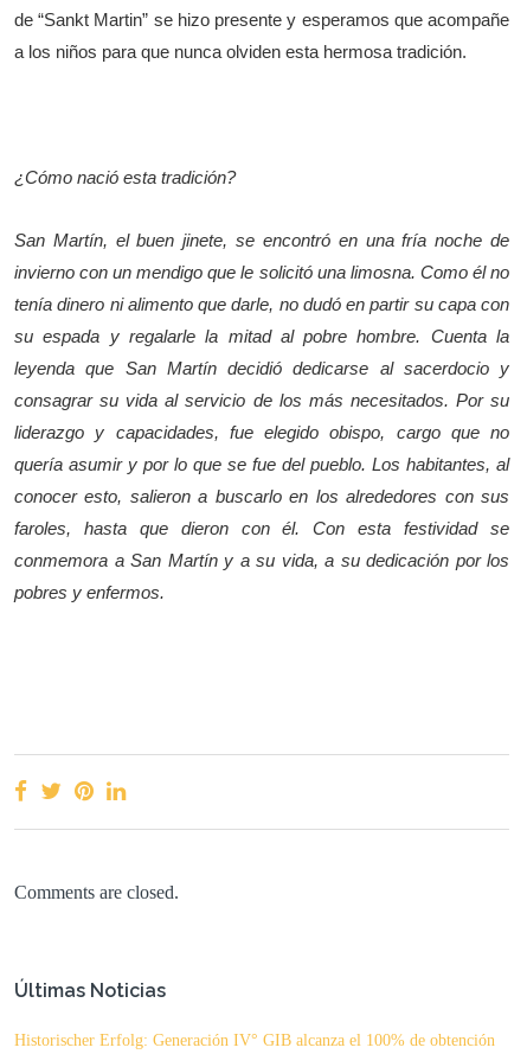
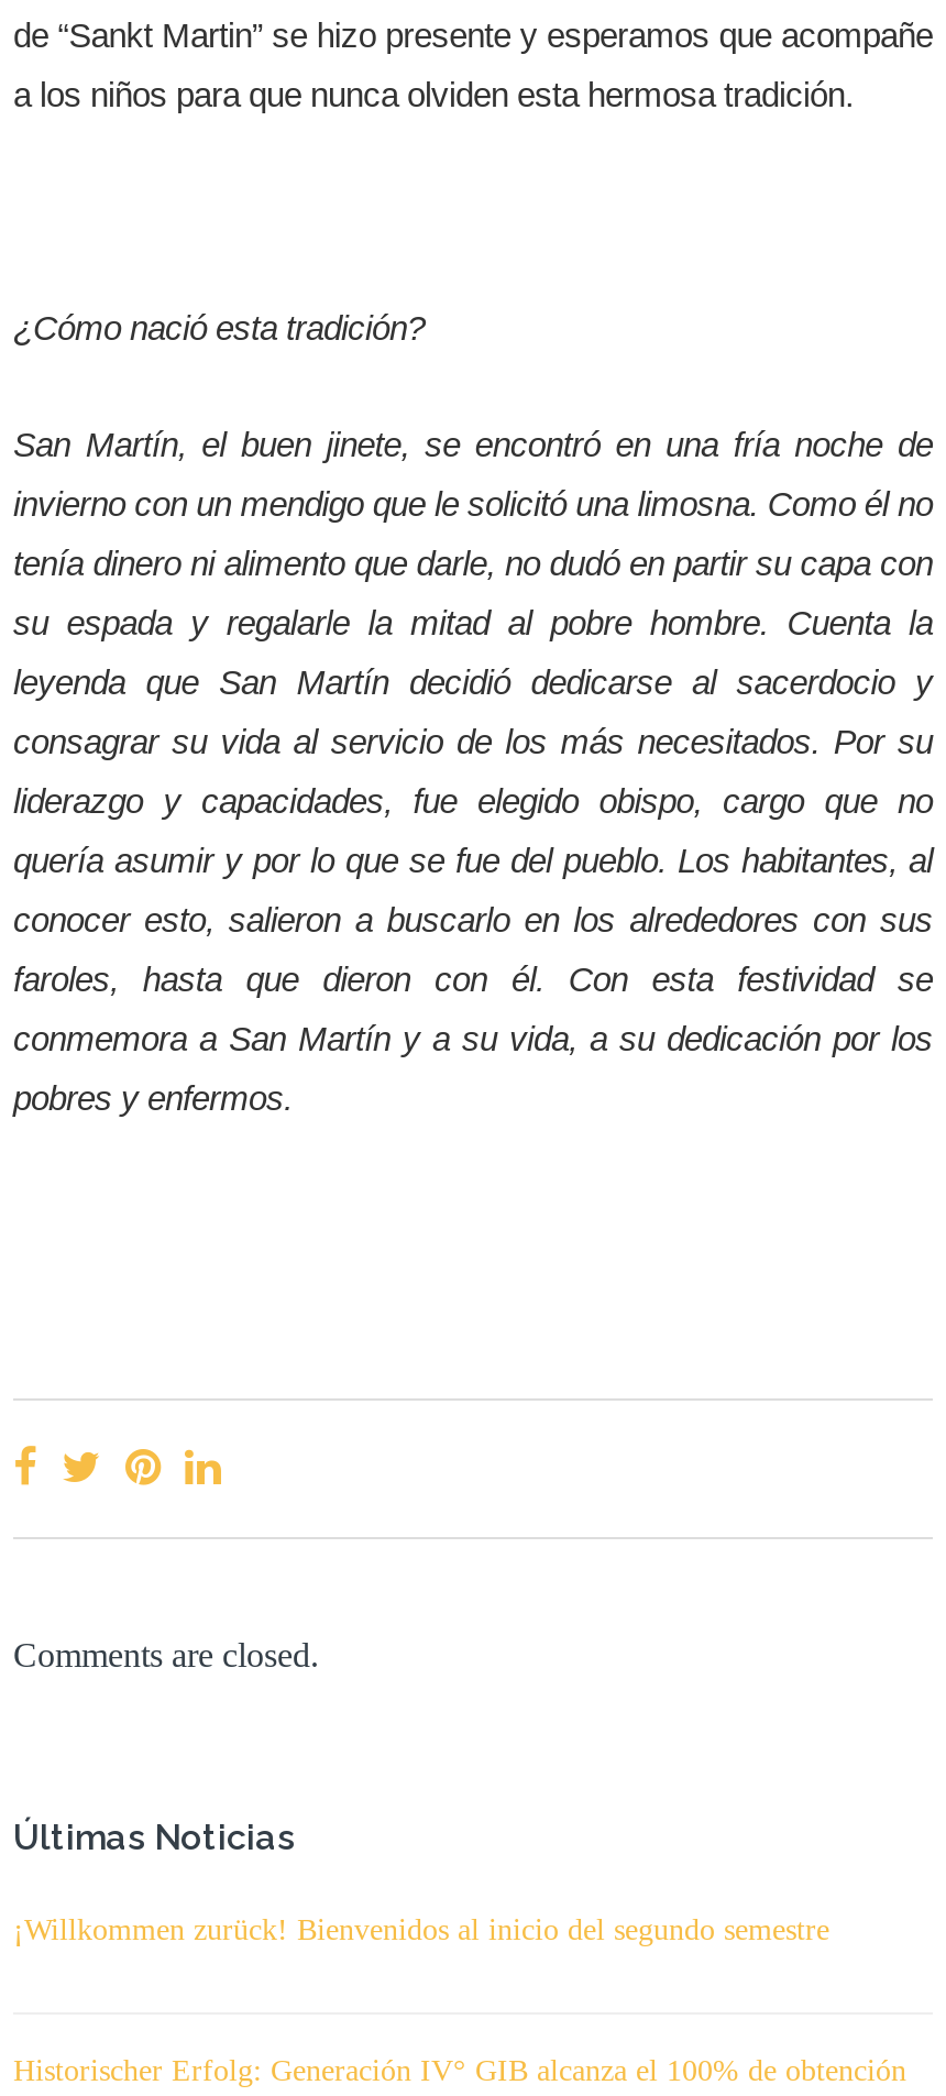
none -> [13,1913,829,1946] ¡Willkommen zurück! Bienvenidos al inicio del segundo semestre

